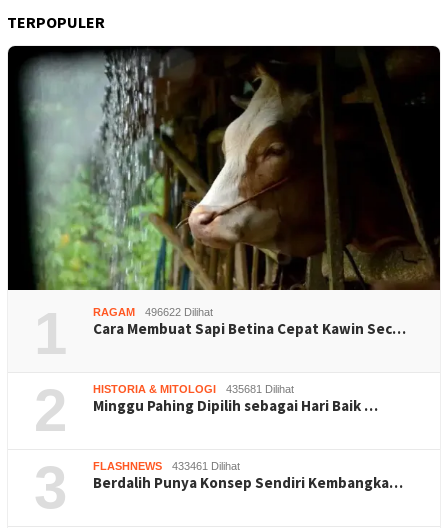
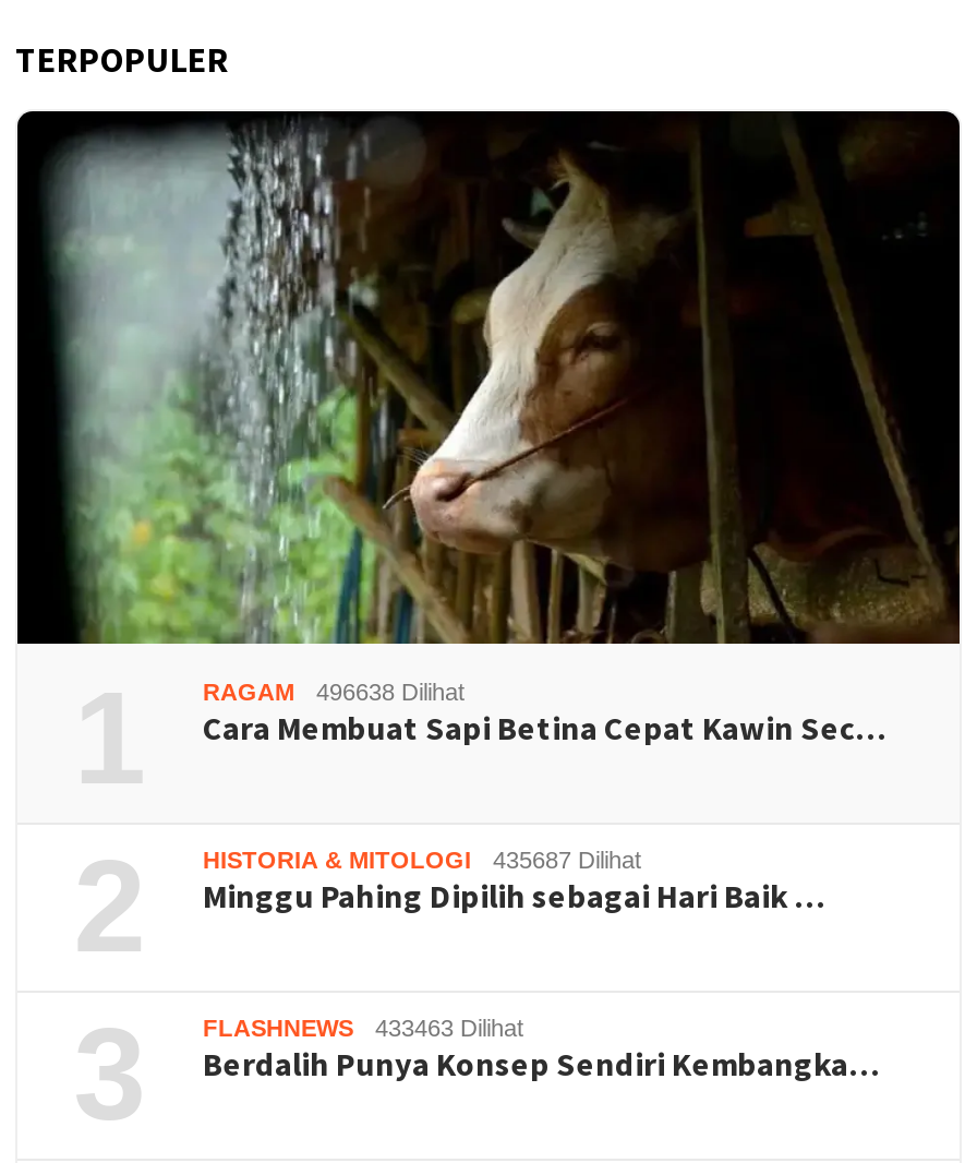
[93,306,213,318] RAGAM 496622 Dilihat -> [203,679,465,705] RAGAM 496638 Dilihat
[93,383,294,395] HISTORIA & MITOLOGI 435681 Dilihat -> [203,847,641,873] HISTORIA & MITOLOGI 435687 Dilihat
[93,460,240,472] FLASHNEWS 433461 Dilihat -> [203,1015,523,1041] FLASHNEWS 433463 Dilihat

